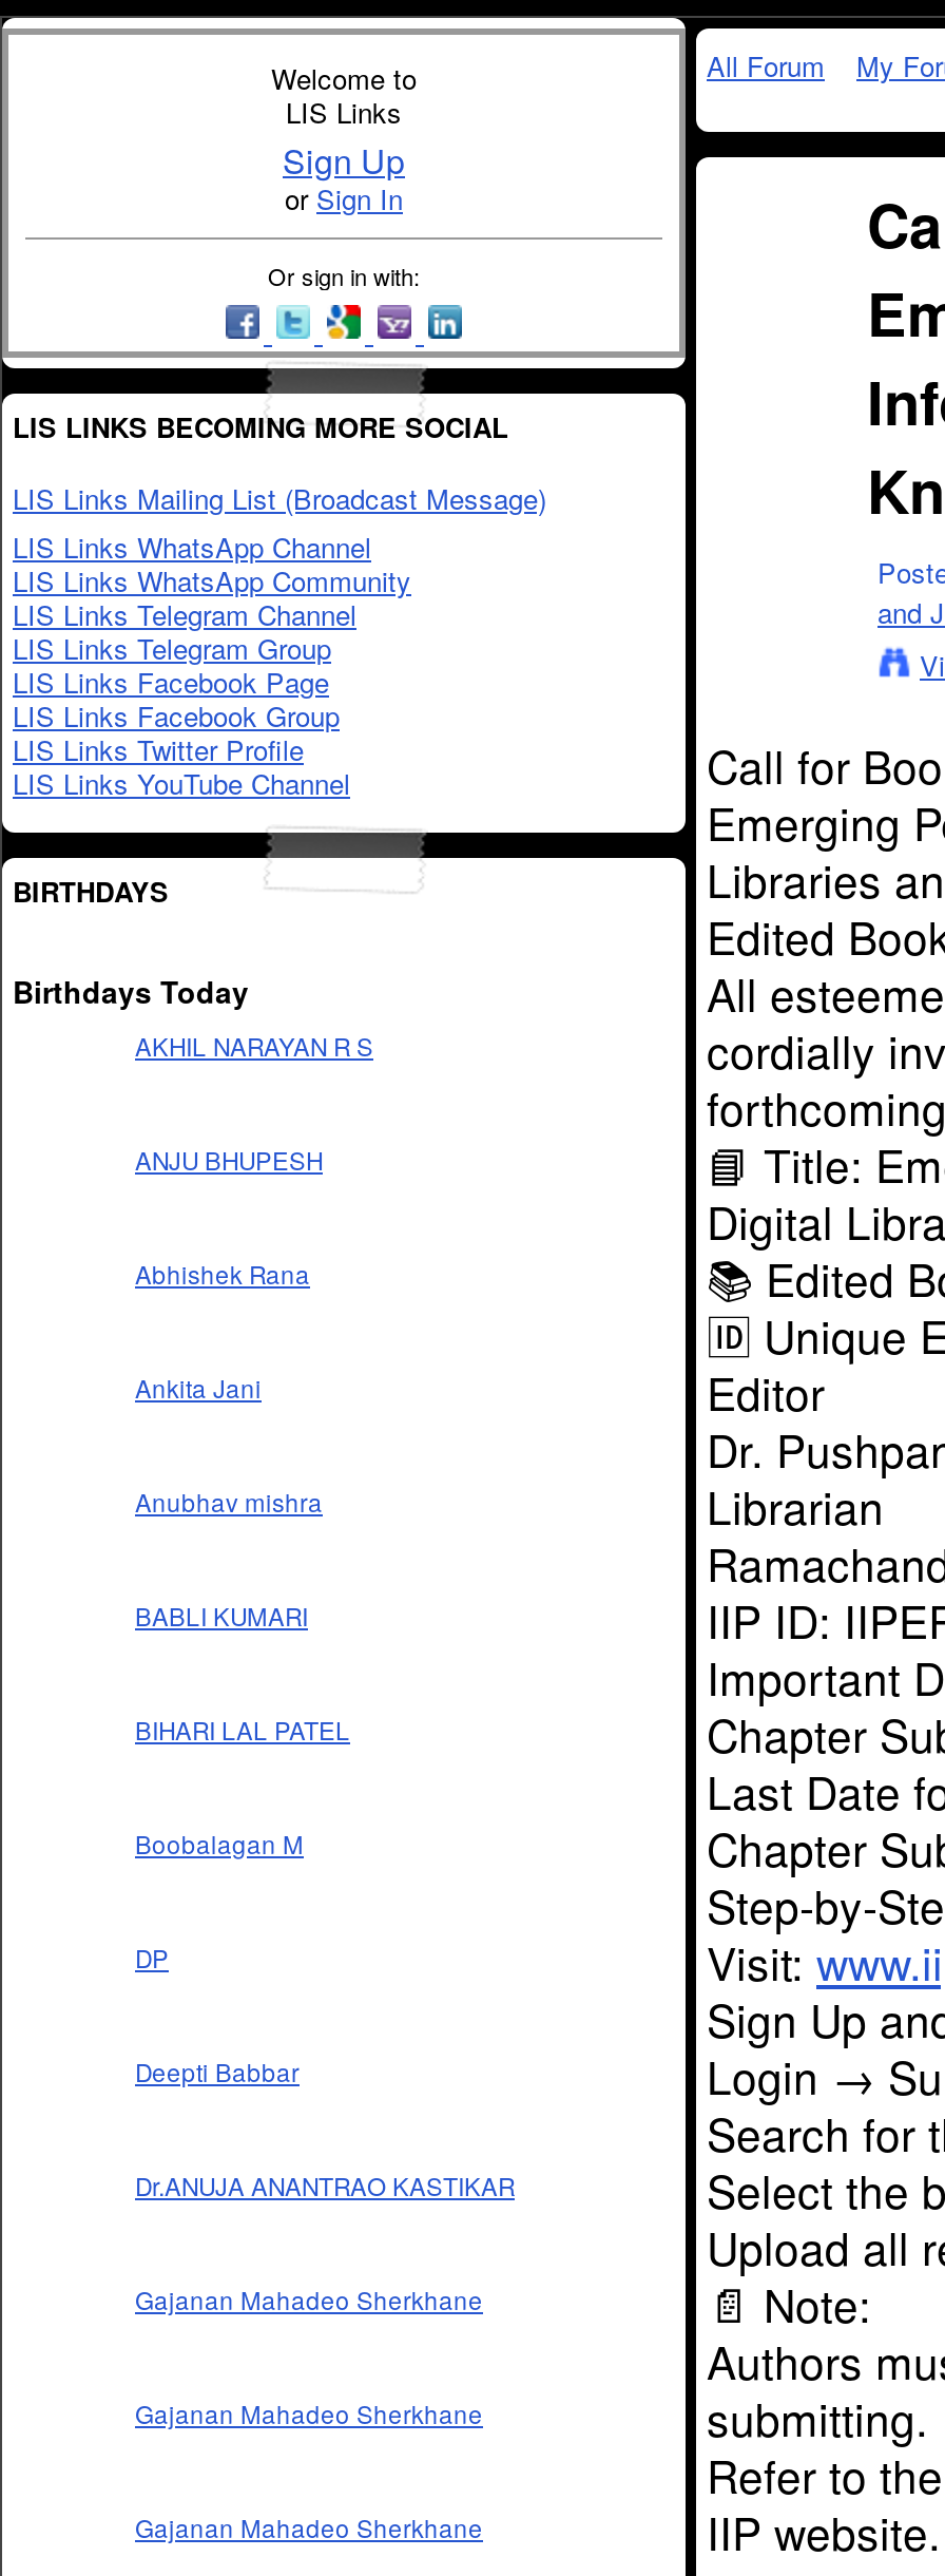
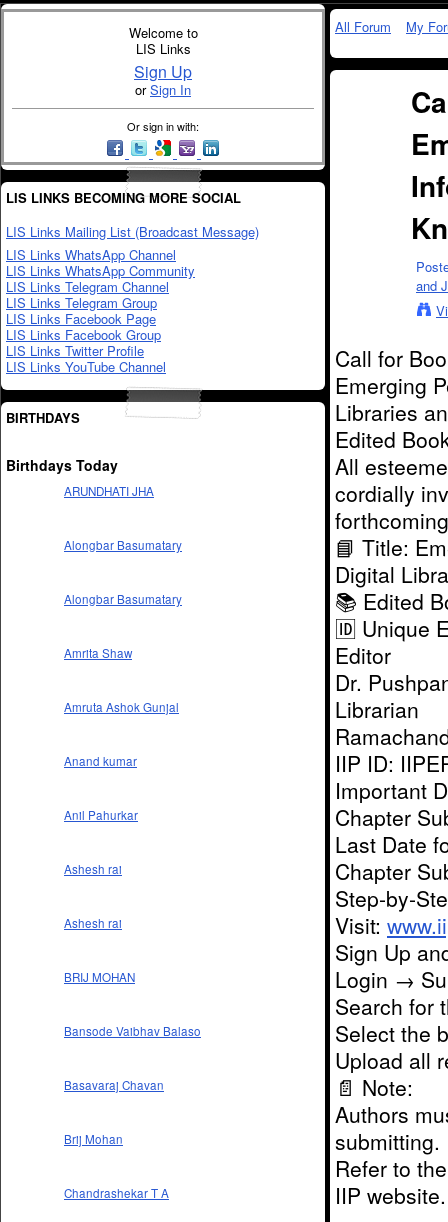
[135,1029,373,1063] AKHIL NARAYAN R S -> [64,483,154,499] ARUNDHATI JHA
[135,1143,323,1177] ANJU BHUPESH -> [64,537,182,553] Alongbar Basumatary
[135,1257,310,1291] Abhishek Rana -> [64,591,182,607] Alongbar Basumatary
[135,1371,262,1405] Ankita Jani -> [64,645,132,661] Amrita Shaw
[135,1485,323,1519] Anubhav mishra -> [64,699,179,715] Amruta Ashok Gunjal
[135,1599,308,1633] BABLI KUMARI -> [64,753,137,769] Anand kumar
[135,1713,350,1747] BIHARI LAL PATEL -> [64,807,138,823] Anil Pahurkar
[135,1827,304,1861] Boobalagan M -> [64,861,122,877] Ashesh rai
[135,1941,169,1975] DP -> [64,915,122,931] Ashesh rai
[135,2055,300,2089] Deepti Babbar -> [64,969,135,985] BRIJ MOHAN
[135,2169,515,2203] Dr.ANUJA ANANTRAO KASTIKAR -> [64,1023,201,1039] Bansode Vaibhav Balaso
[135,2283,483,2317] Gajanan Mahadeo Sherkhane -> [64,1077,164,1093] Basavaraj Chavan
[135,2397,483,2431] Gajanan Mahadeo Sherkhane -> [64,1131,123,1147] Brij Mohan
[135,2511,483,2545] Gajanan Mahadeo Sherkhane -> [64,1185,169,1201] Chandrashekar T A

